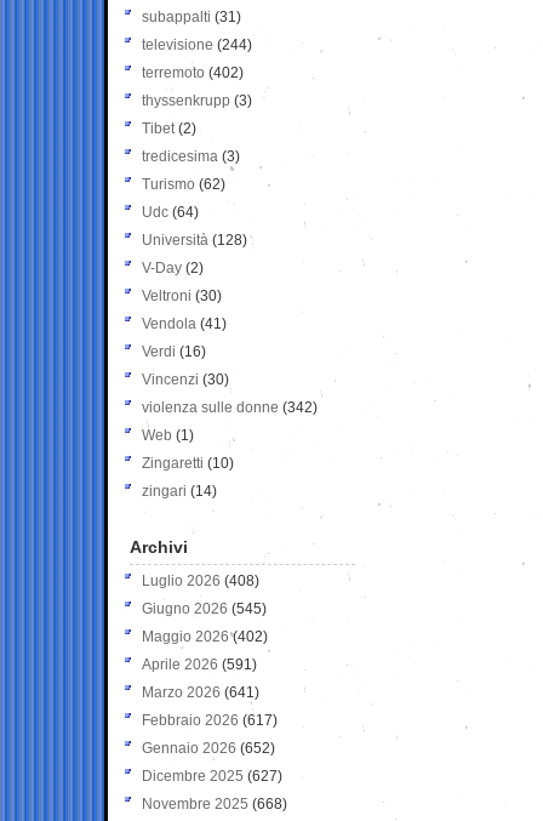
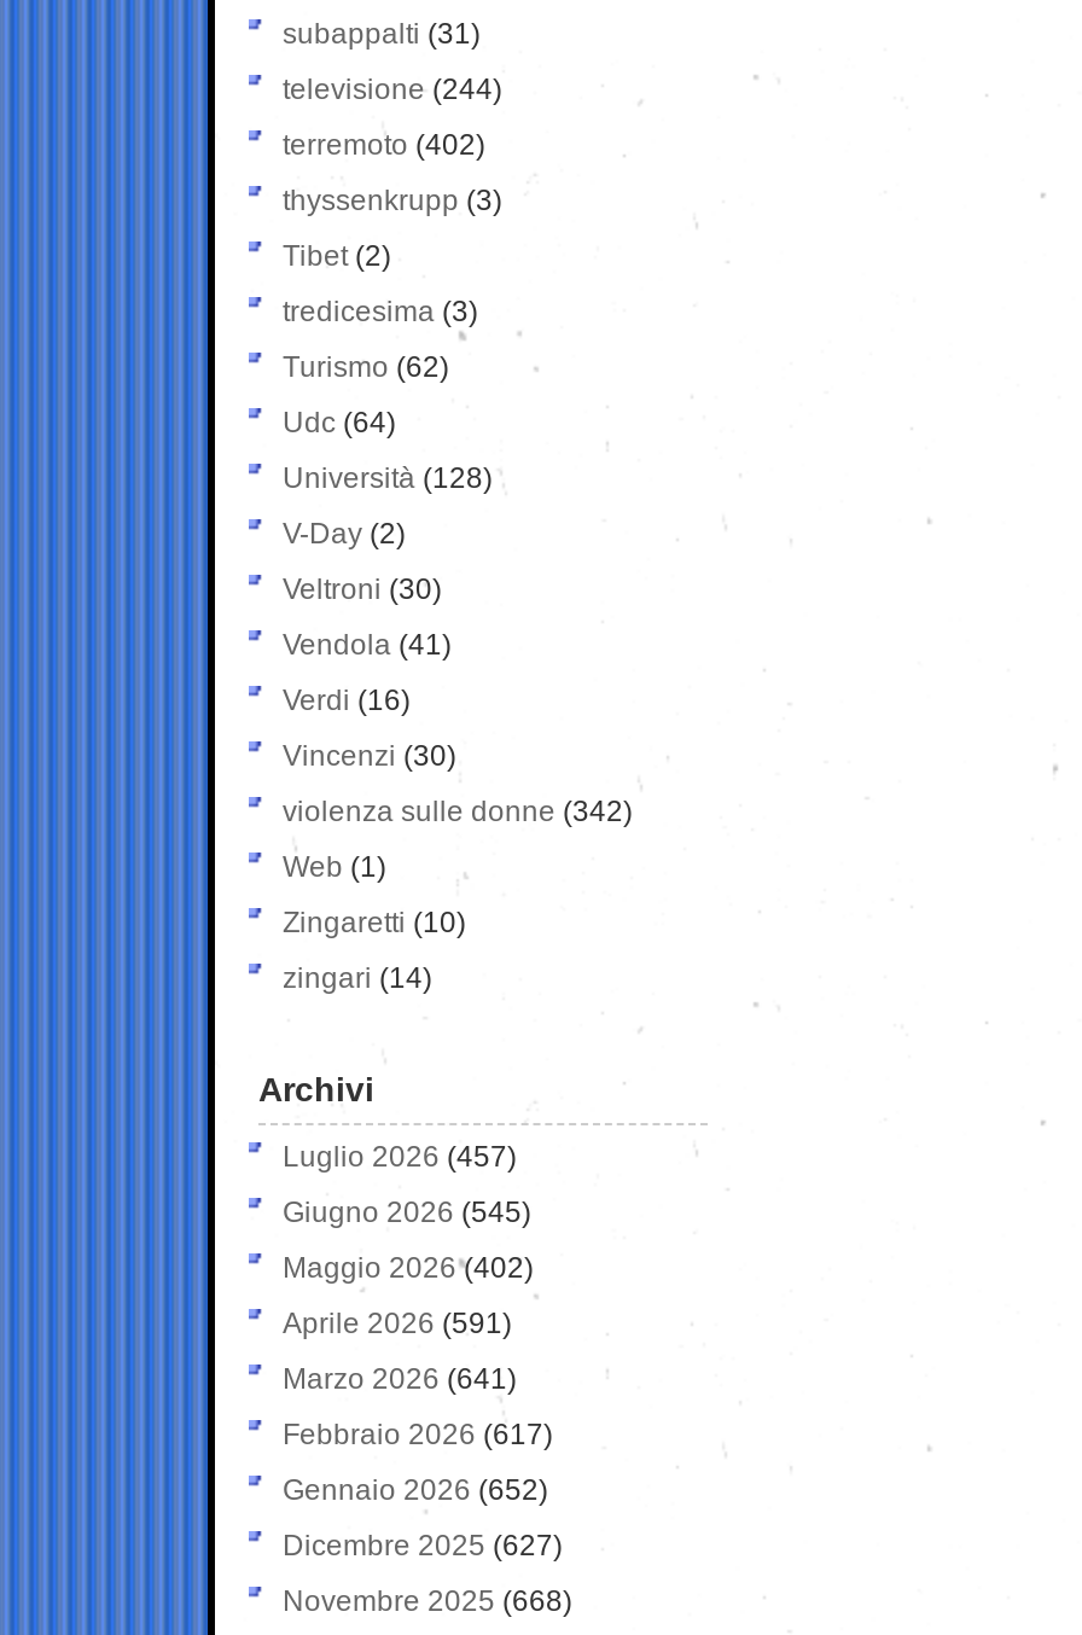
[142,572,259,589] Luglio 2026 (408) -> [283,1140,517,1173] Luglio 2026 (457)

